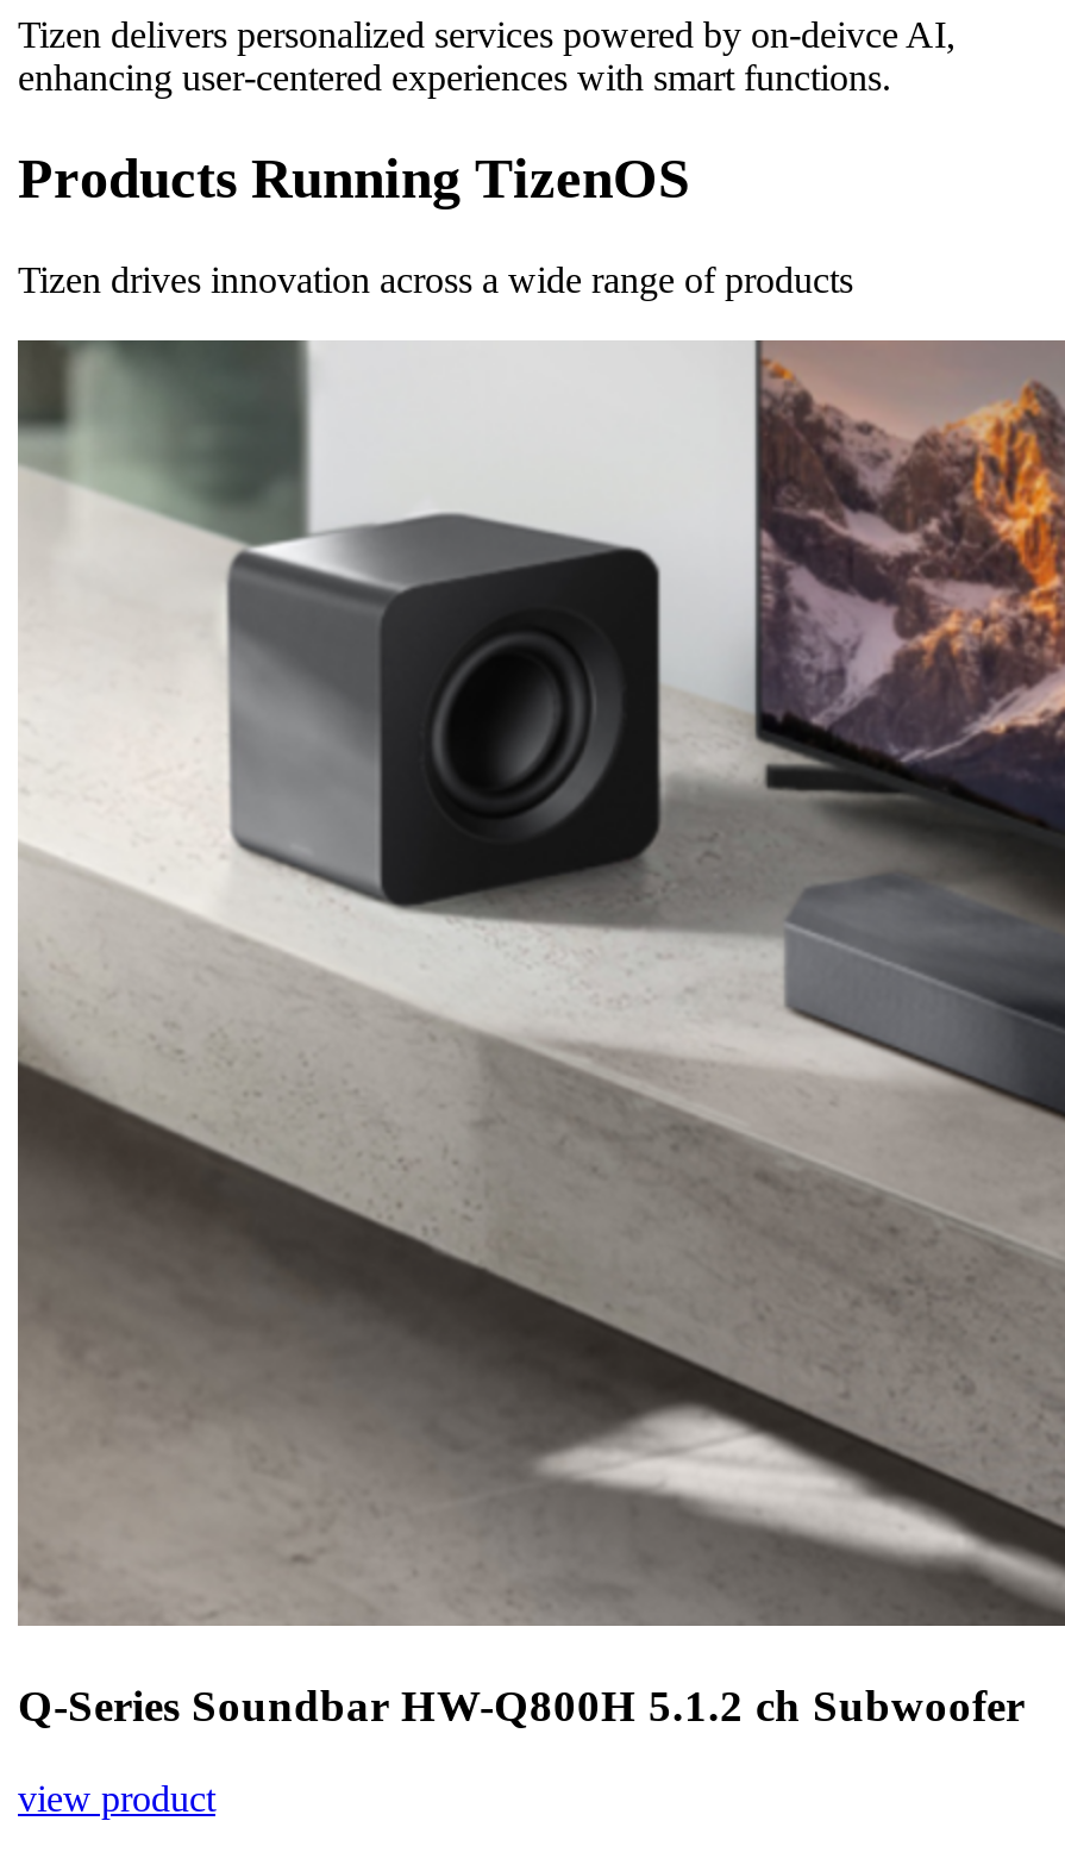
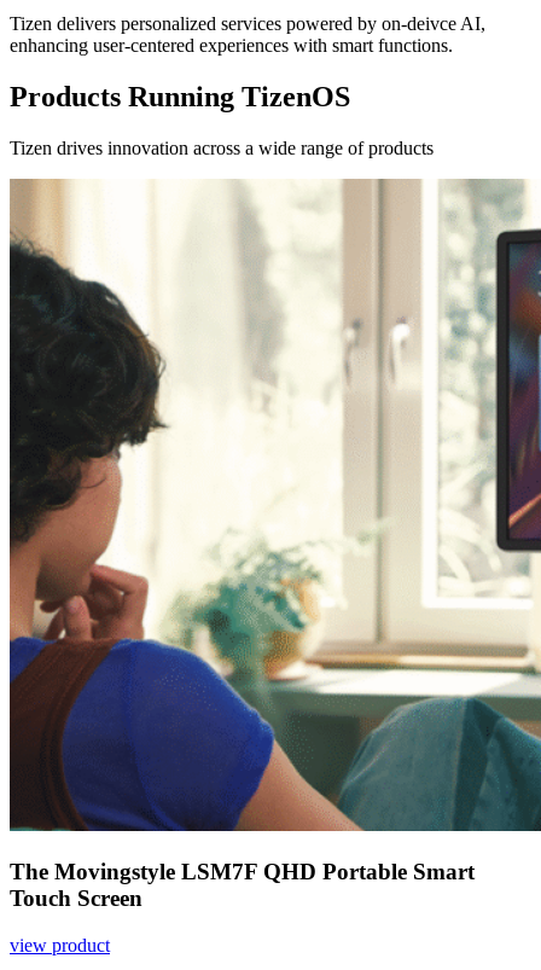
[15,338,1058,1731] [image] | Q-Series Soundbar HW-Q800H 5.1.2 ch Subwoofer -> [8,178,537,911] [image] | The Movingstyle LSM7F QHD Portable Smart | Touch Screen

